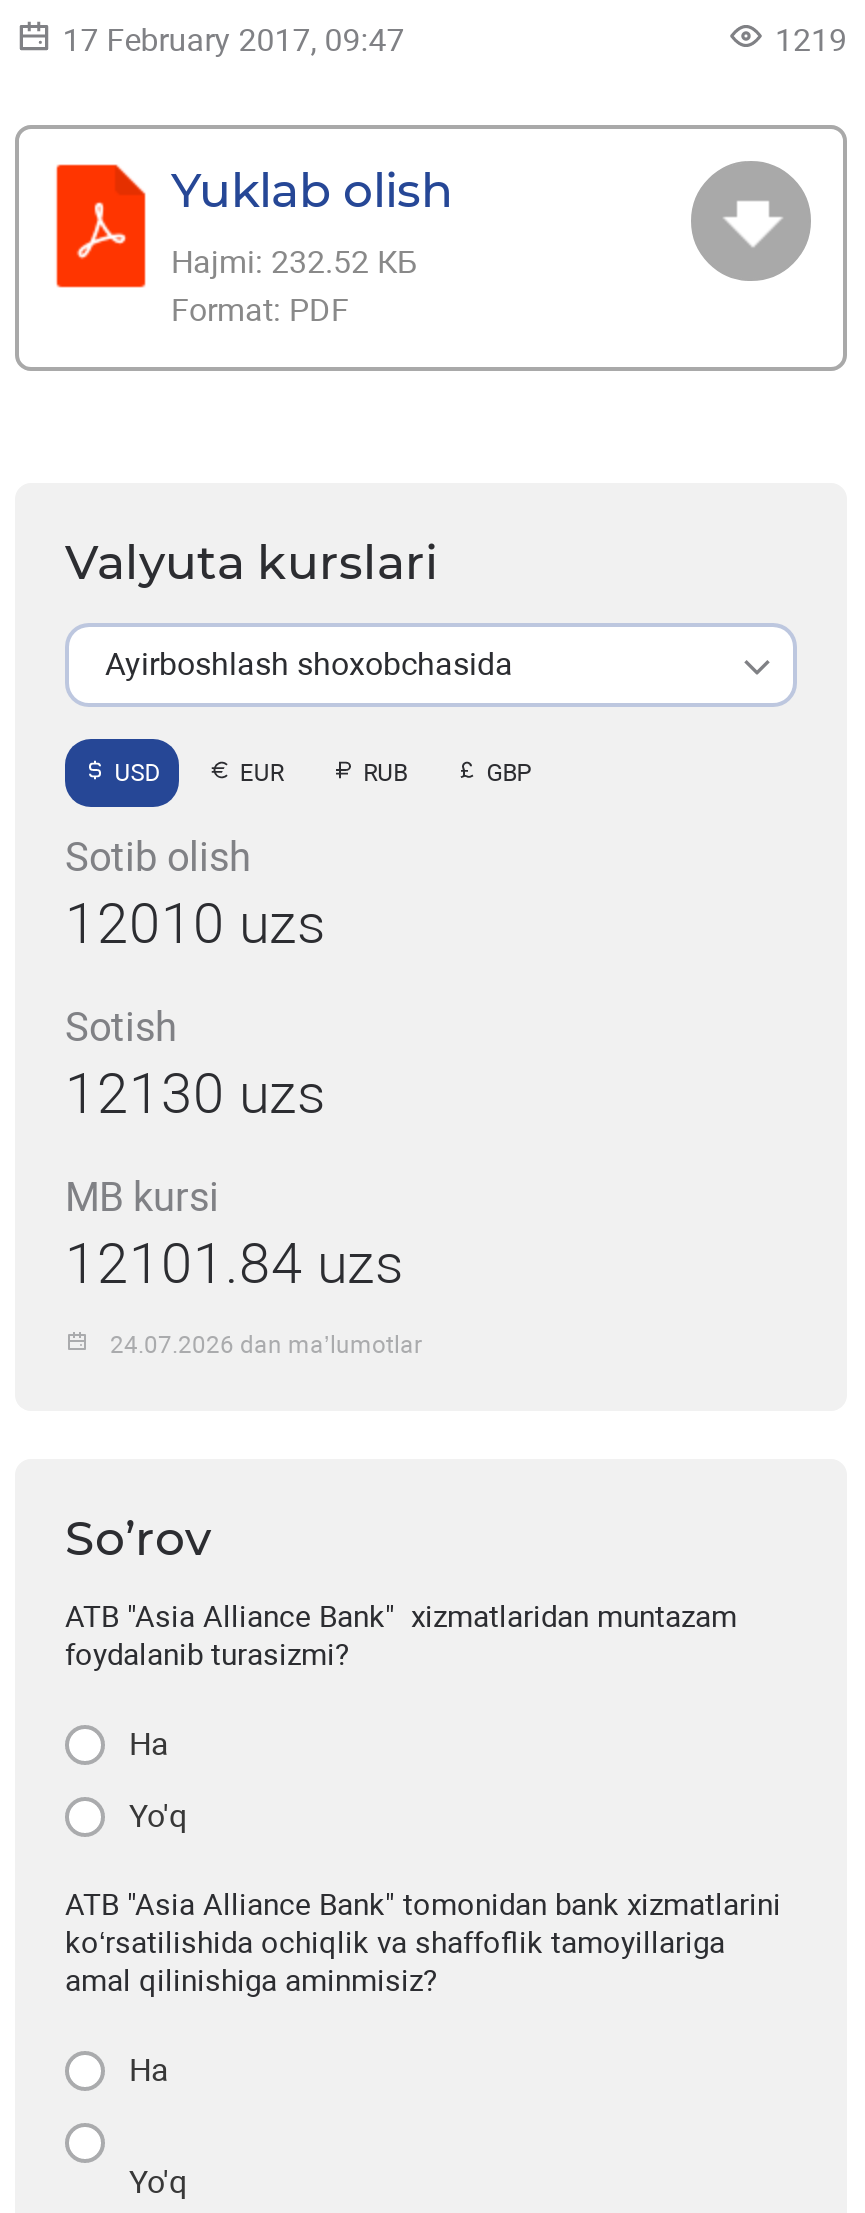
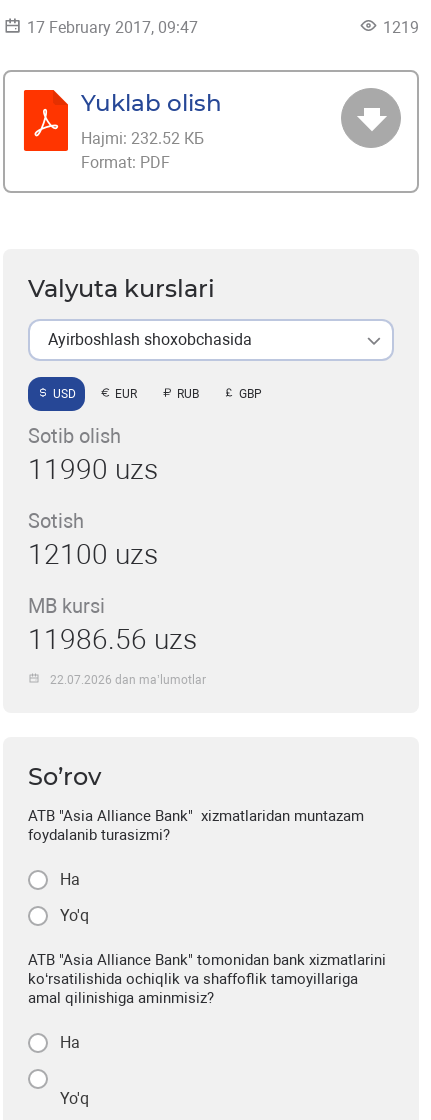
[65,891,325,957] 12010 uzs -> [28,453,158,486] 11990 uzs
[65,1061,325,1127] 12130 uzs -> [28,538,158,571] 12100 uzs
[65,1231,403,1297] 12101.84 uzs -> [28,623,197,656] 11986.56 uzs
[110,1330,422,1358] 24.07.2026 dan ma’lumotlar -> [50,672,206,686] 22.07.2026 dan ma’lumotlar

